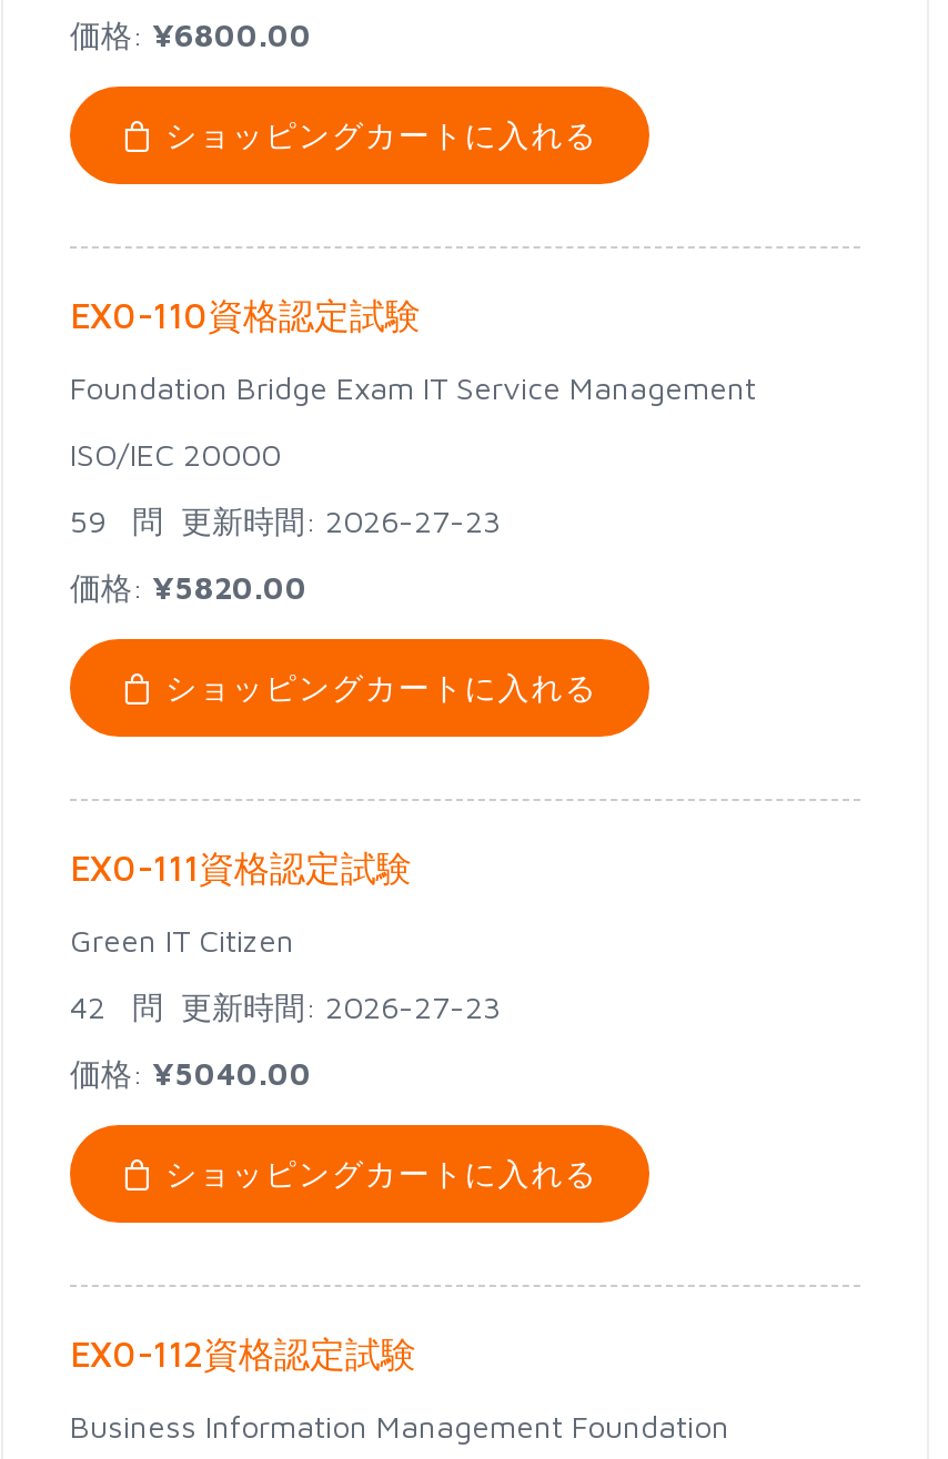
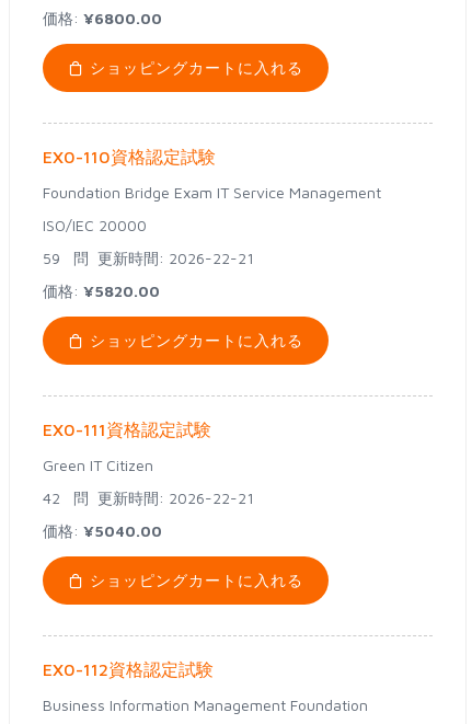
[70,501,501,539] 59 問更新時間: 2026-27-23 -> [43,249,254,267] 59 問更新時間: 2026-22-21
[70,987,501,1025] 42 問更新時間: 2026-27-23 -> [43,489,254,507] 42 問更新時間: 2026-22-21

